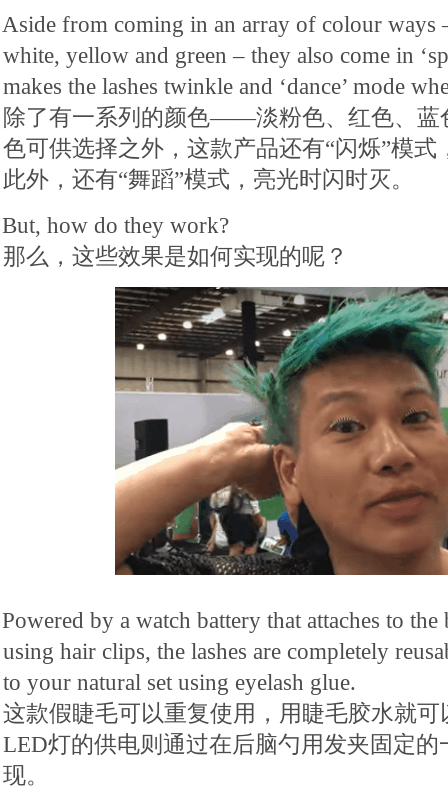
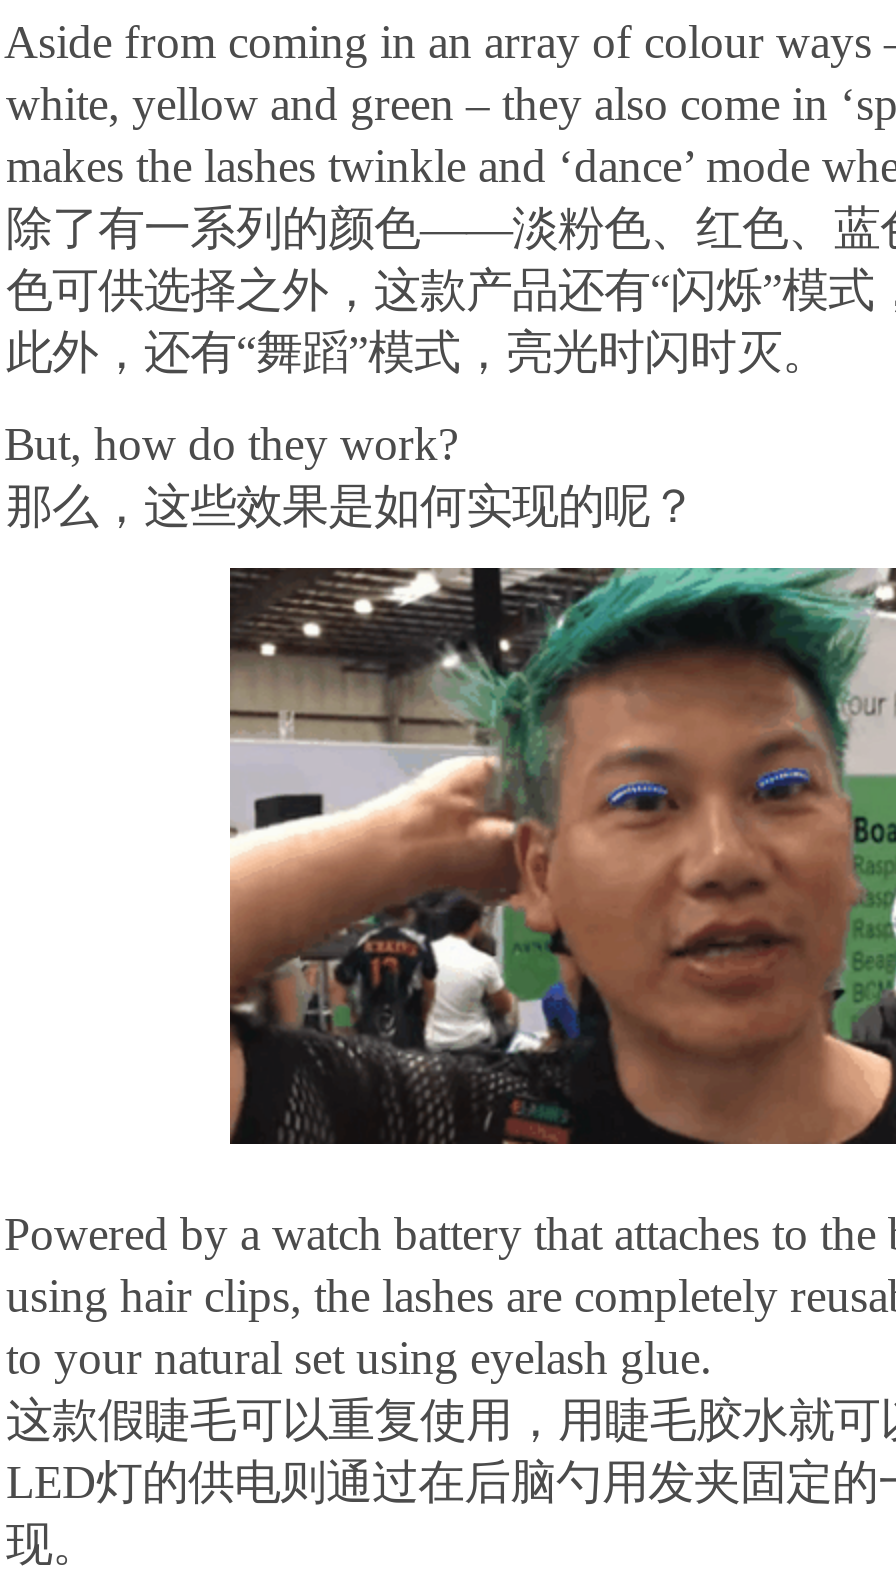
[114,286,445,576] [image] -> [228,566,890,1146] [image]

